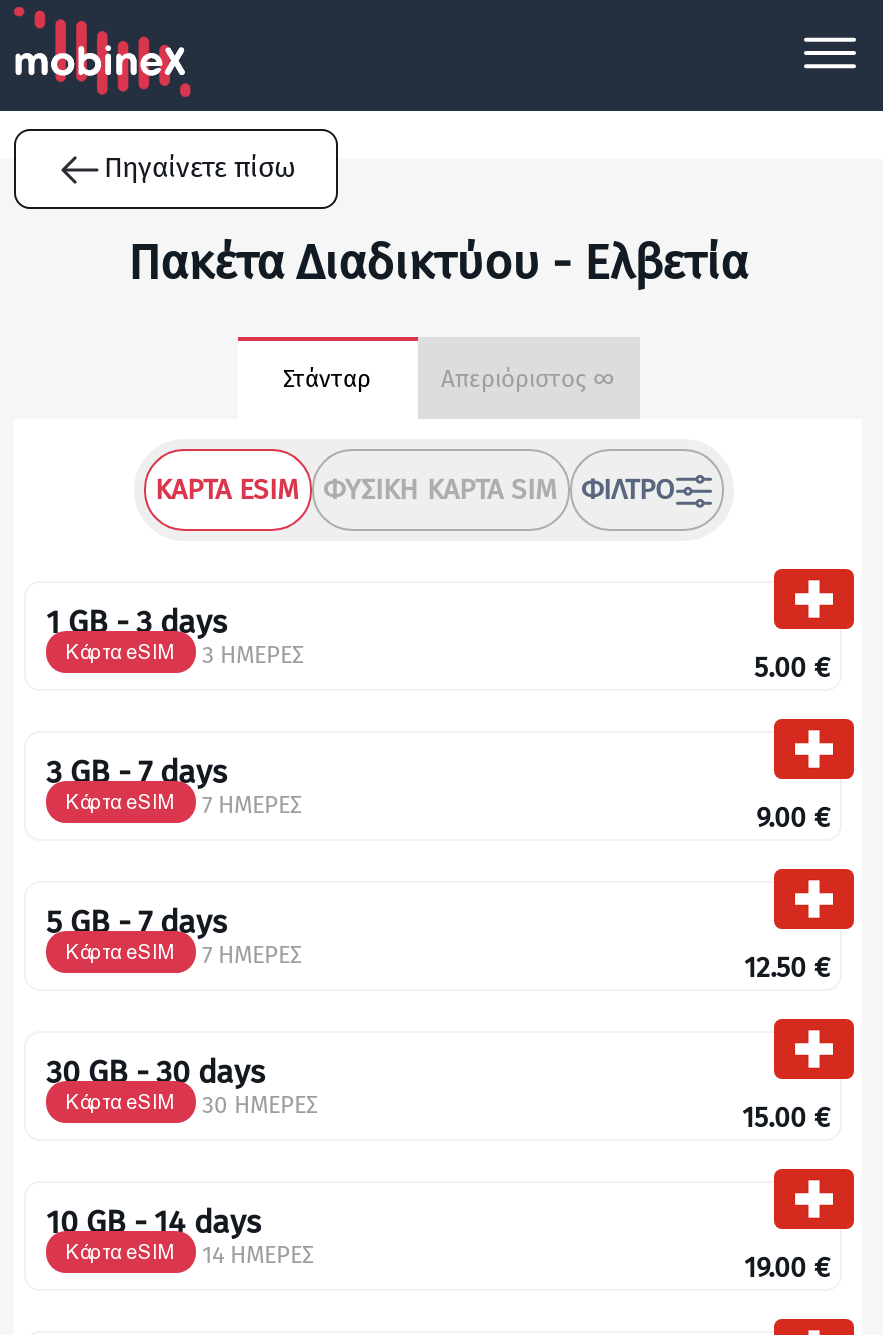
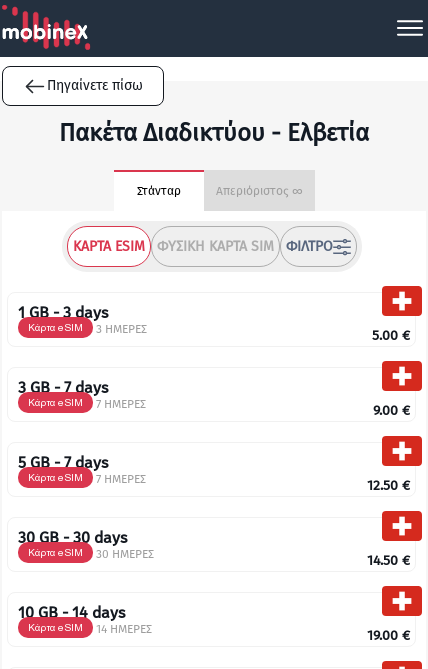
[742,1101,830,1135] 15.00 € -> [367,552,410,569] 14.50 €

